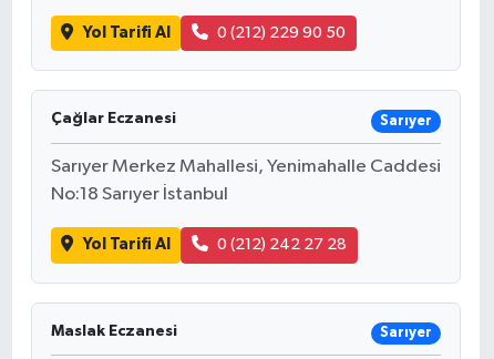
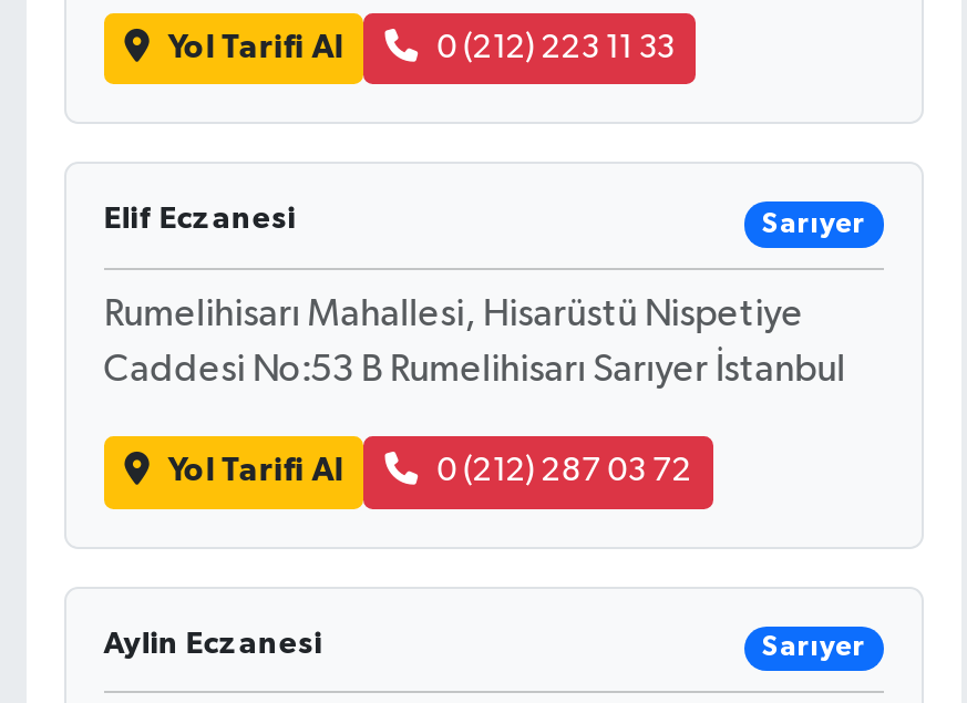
[217,24,346,41] 0 (212) 229 90 50 -> [437,31,674,64] 0 (212) 223 11 33
[51,111,176,126] Çağlar Eczanesi -> [104,204,296,235] Elif Eczanesi
[51,157,441,176] Sarıyer Merkez Mahallesi, Yenimahalle Caddesi -> [104,297,804,334] Rumelihisarı Mahallesi, Hisarüstü Nispetiye
[51,185,228,204] No:18 Sarıyer İstanbul -> [104,352,846,390] Caddesi No:53 B Rumelihisarı Sarıyer İstanbul
[217,236,347,253] 0 (212) 242 27 28 -> [437,455,692,488] 0 (212) 287 03 72
[51,323,177,339] Maslak Eczanesi -> [104,628,323,659] Aylin Eczanesi

